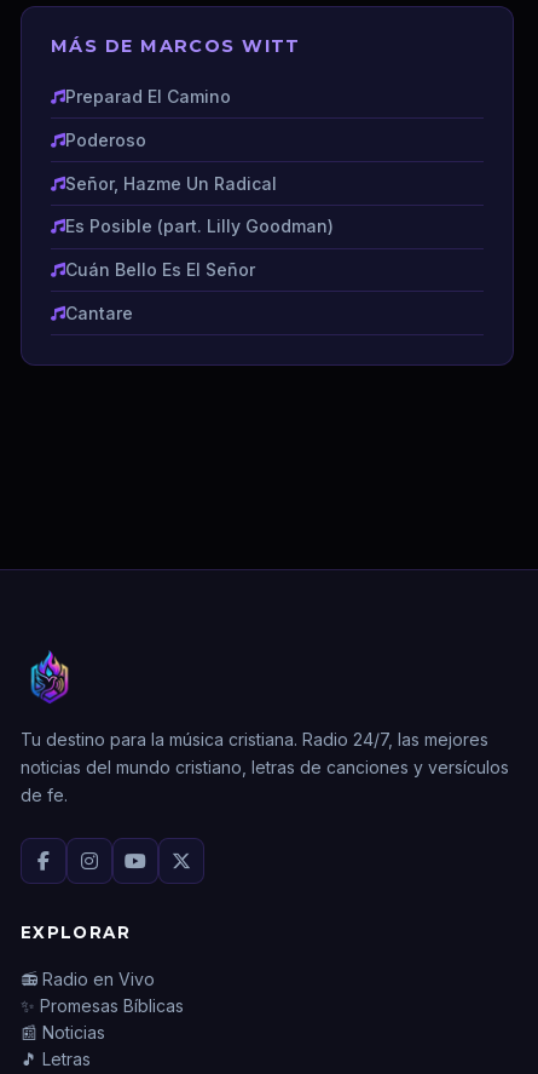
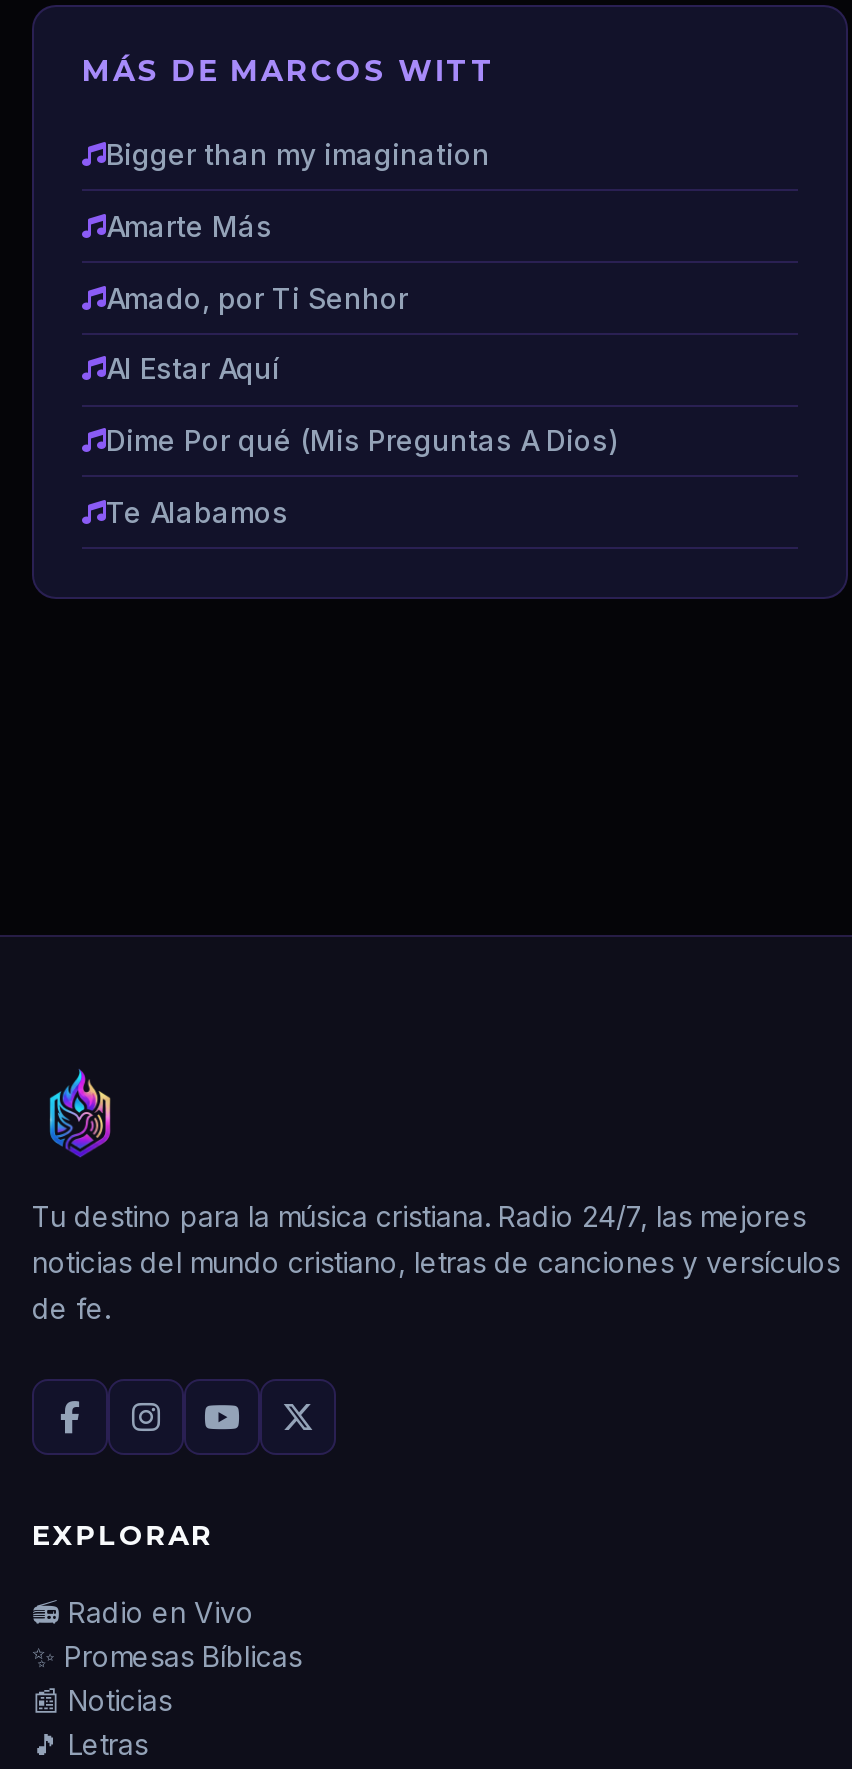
[65,86,231,107] Preparad El Camino -> [106,137,490,171] Bigger than my imagination
[65,129,146,150] Poderoso -> [106,208,272,242] Amarte Más
[65,173,277,193] Señor, Hazme Un Radical -> [106,280,408,314] Amado, por Ti Senhor
[65,216,334,236] Es Posible (part. Lilly Goodman) -> [106,352,280,386] Al Estar Aquí
[65,259,255,280] Cuán Bello Es El Señor -> [106,423,618,457] Dime Por qué (Mis Preguntas A Dios)
[65,303,133,323] Cantare -> [106,495,288,529] Te Alabamos

